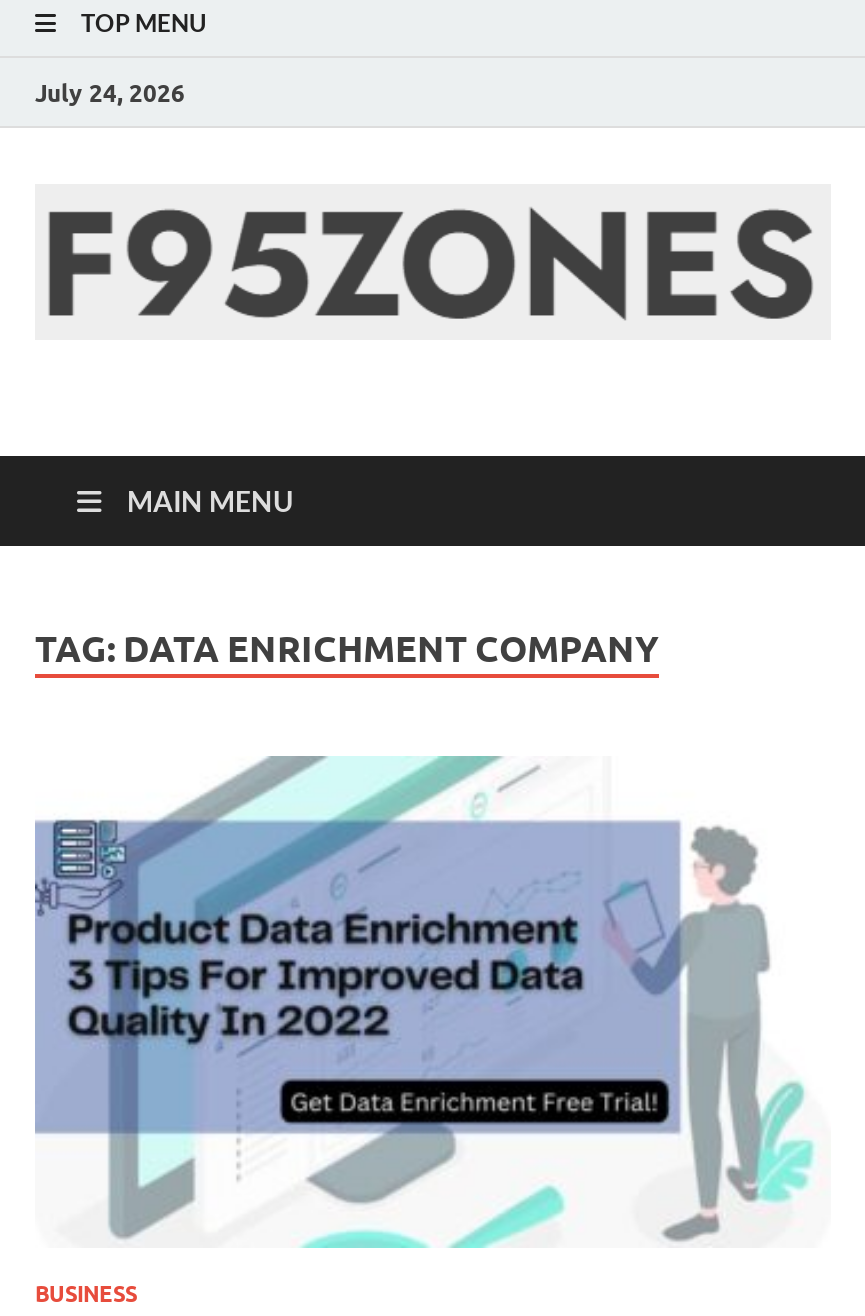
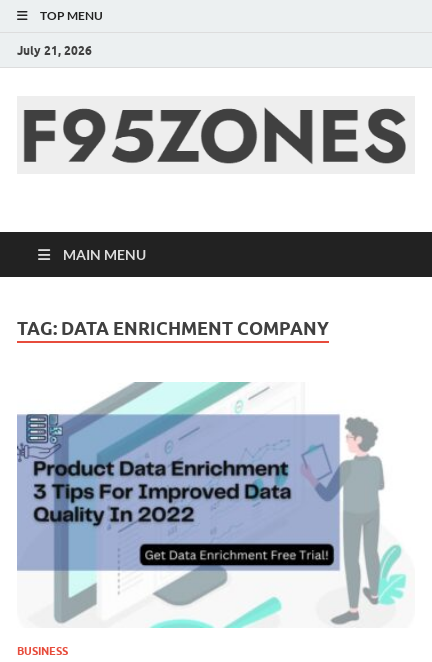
[35,77,185,107] July 24, 2026 -> [17,42,92,57] July 21, 2026

